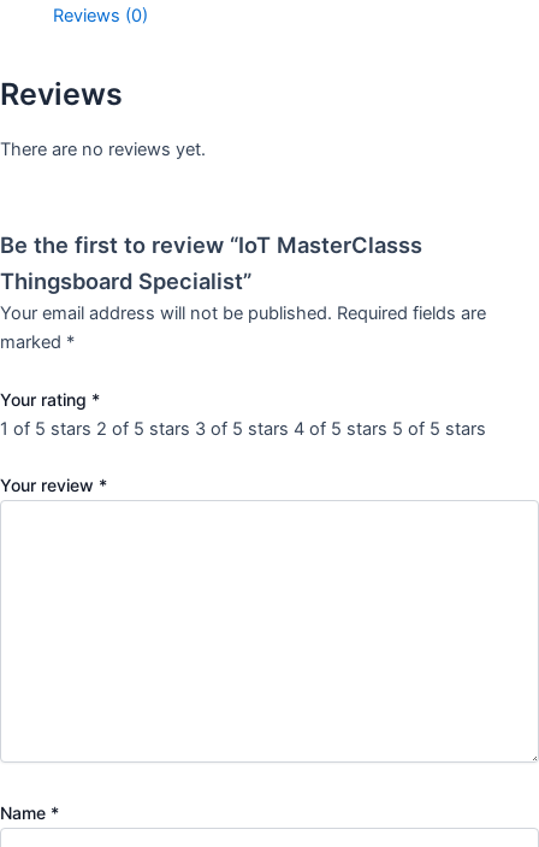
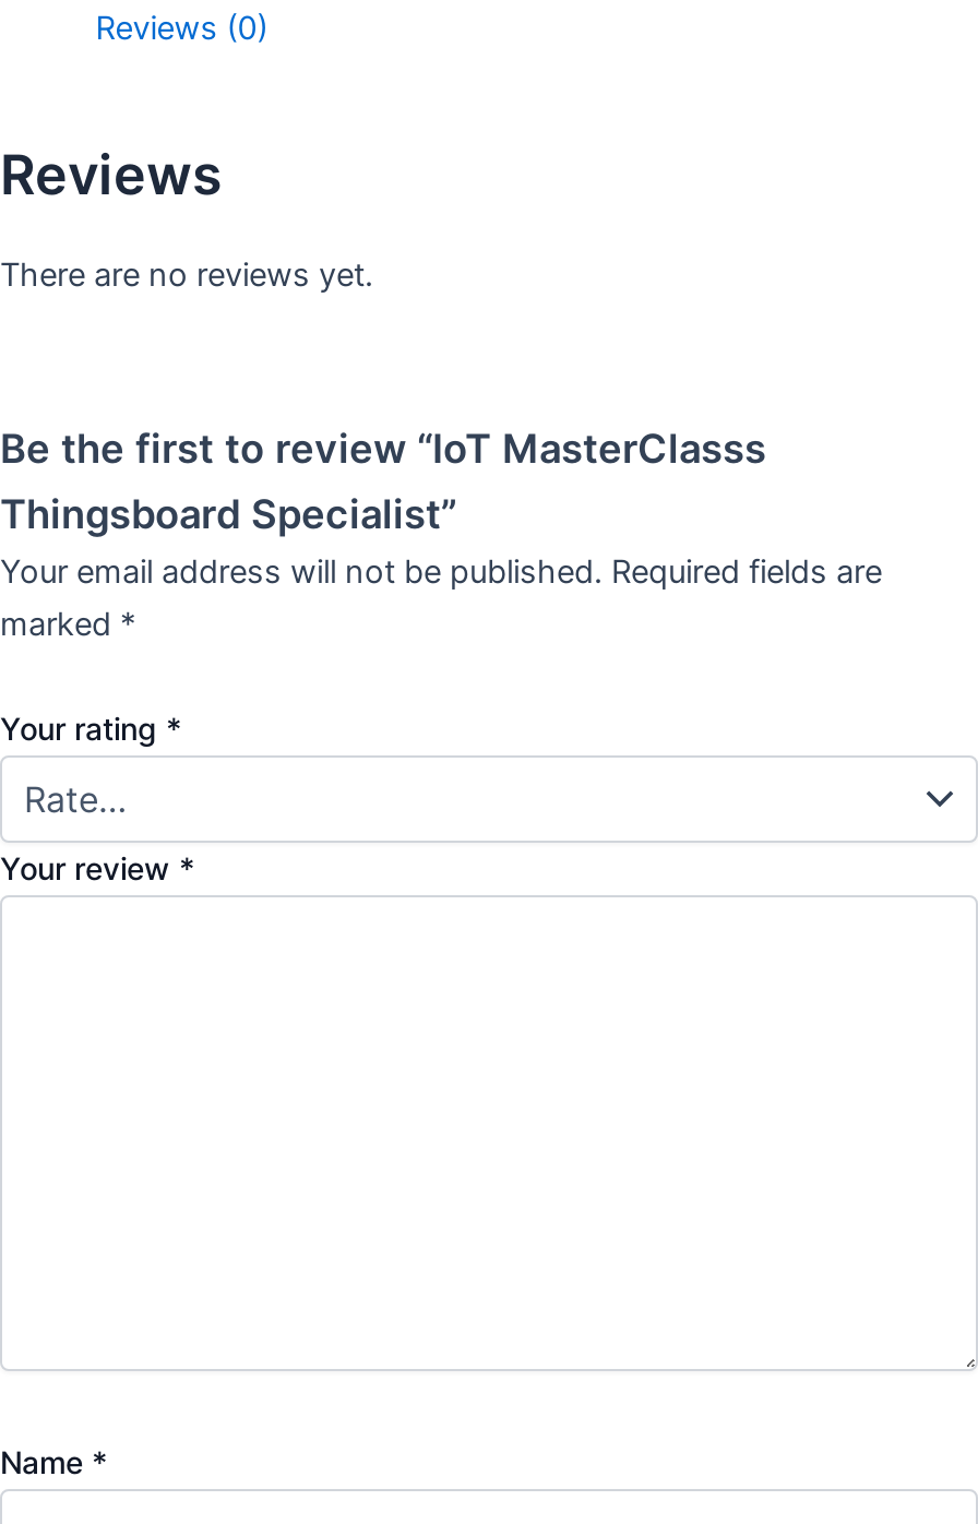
[0,418,486,439] 1 of 5 stars 2 of 5 stars 3 of 5 stars 4 of 5 stars 5 of 5 stars -> none

